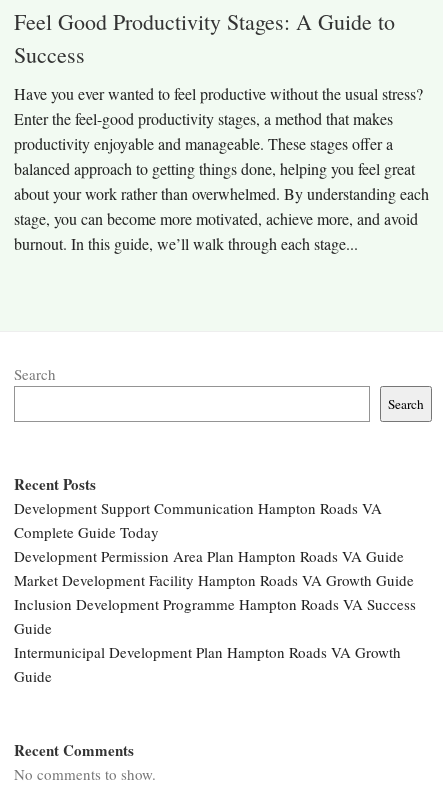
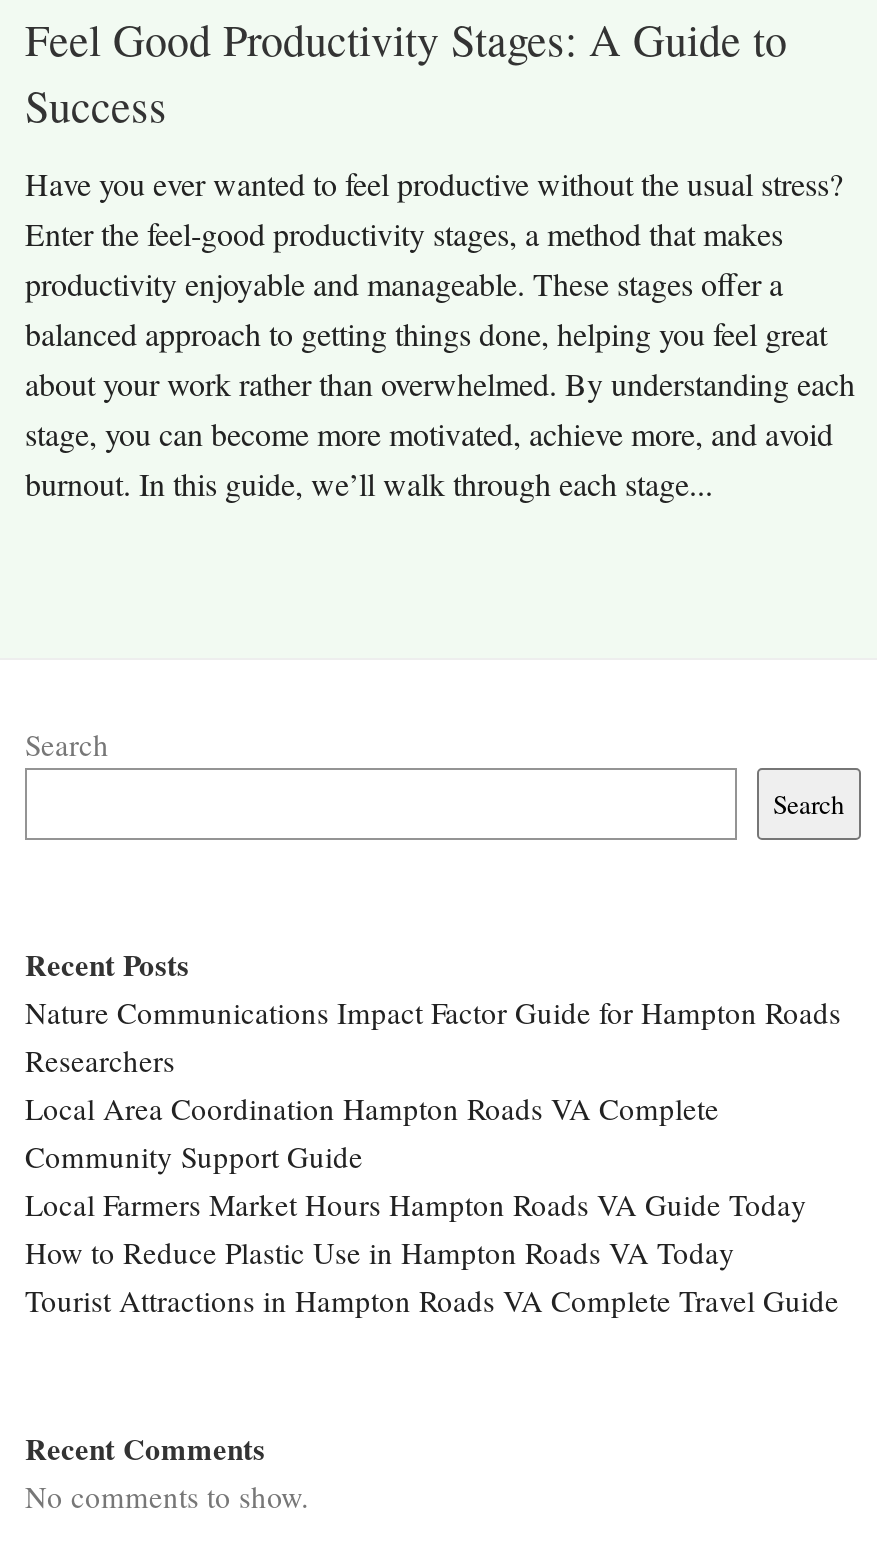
[14,498,416,686] Development Support Communication Hampton Roads VA | Complete Guide Today | Development Permission Area Plan Hampton Roads VA Guide | Market Development Facility Hampton Roads VA Growth Guide | Inclusion Development Programme Hampton Roads VA Success | Guide | Intermunicipal Development Plan Hampton Roads VA Growth | Guide -> [25,991,841,1319] Nature Communications Impact Factor Guide for Hampton Roads | Researchers | Local Area Coordination Hampton Roads VA Complete | Community Support Guide | Local Farmers Market Hours Hampton Roads VA Guide Today | How to Reduce Plastic Use in Hampton Roads VA Today | Tourist Attractions in Hampton Roads VA Complete Travel Guide

